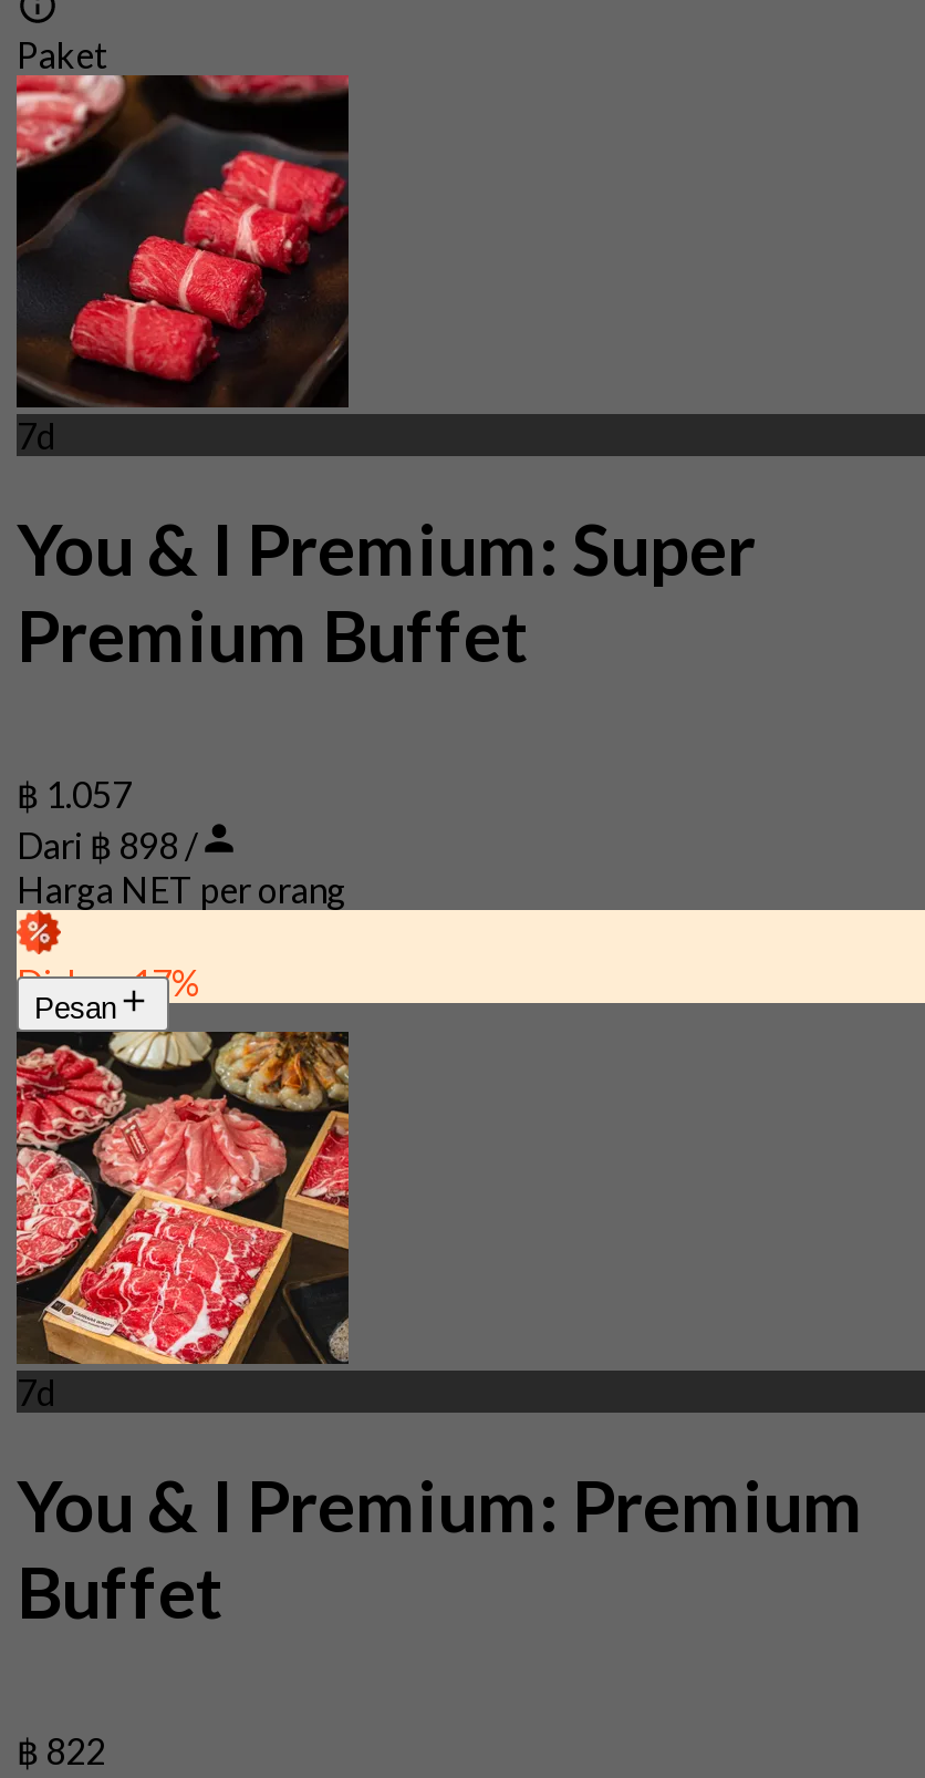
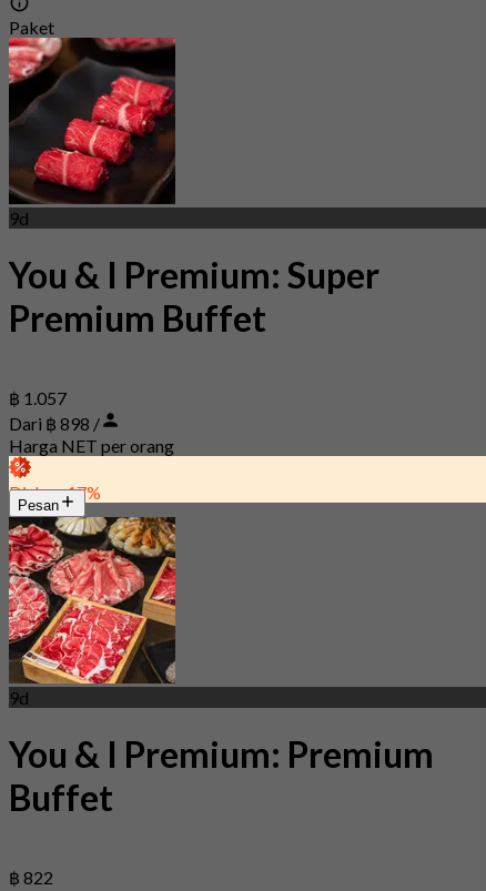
[17,414,56,456] 7d -> [9,208,29,229] 9d
[17,1371,56,1413] 7d -> [9,687,29,708] 9d

